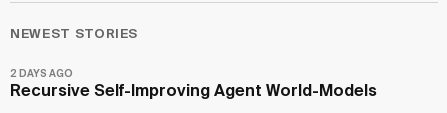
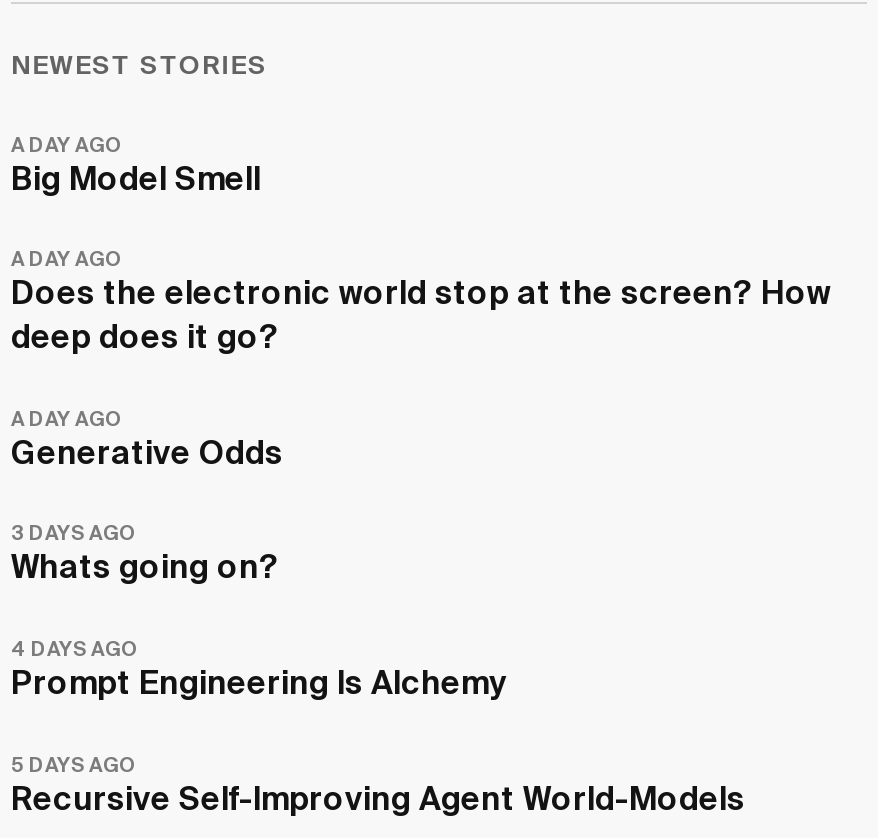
[10,69,73,79] 2 DAYS AGO -> [11,136,831,775] A DAY AGO | Big Model Smell | A DAY AGO | Does the electronic world stop at the screen? How | deep does it go? | A DAY AGO | Generative Odds | 3 DAYS AGO | Whats going on? | 4 DAYS AGO | Prompt Engineering Is Alchemy | 5 DAYS AGO

